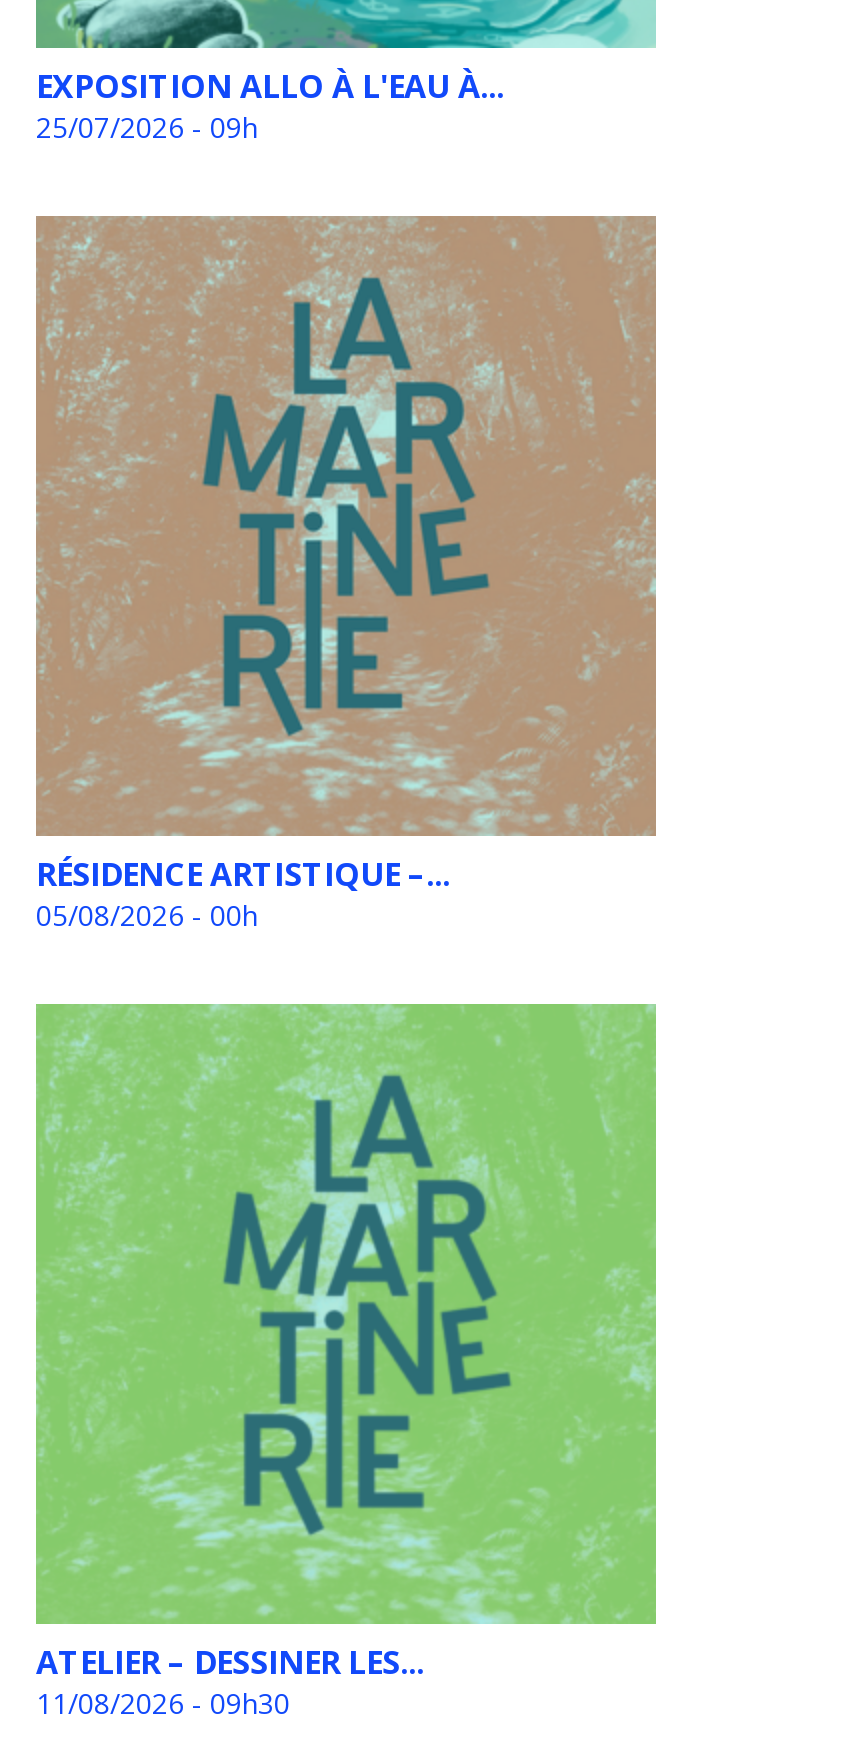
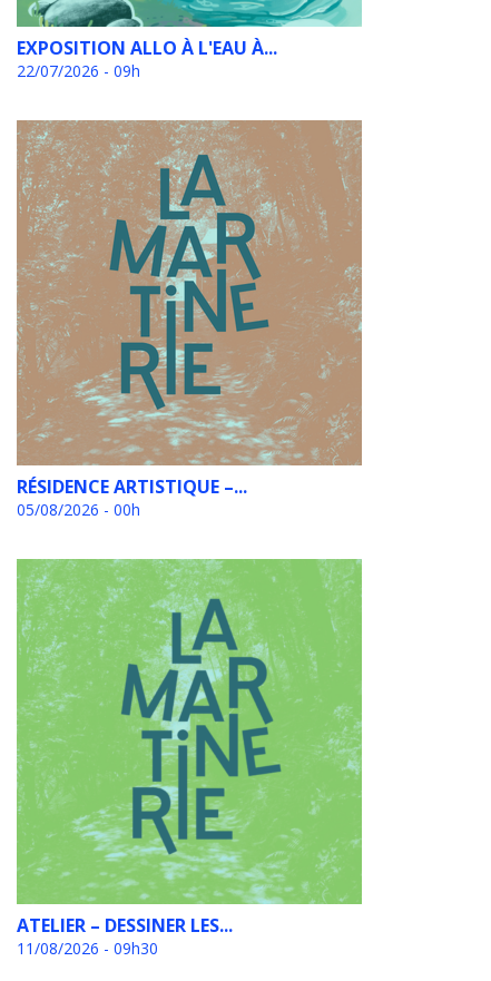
[36,108,258,146] 25/07/2026 - 09h -> [17,60,140,81] 22/07/2026 - 09h

